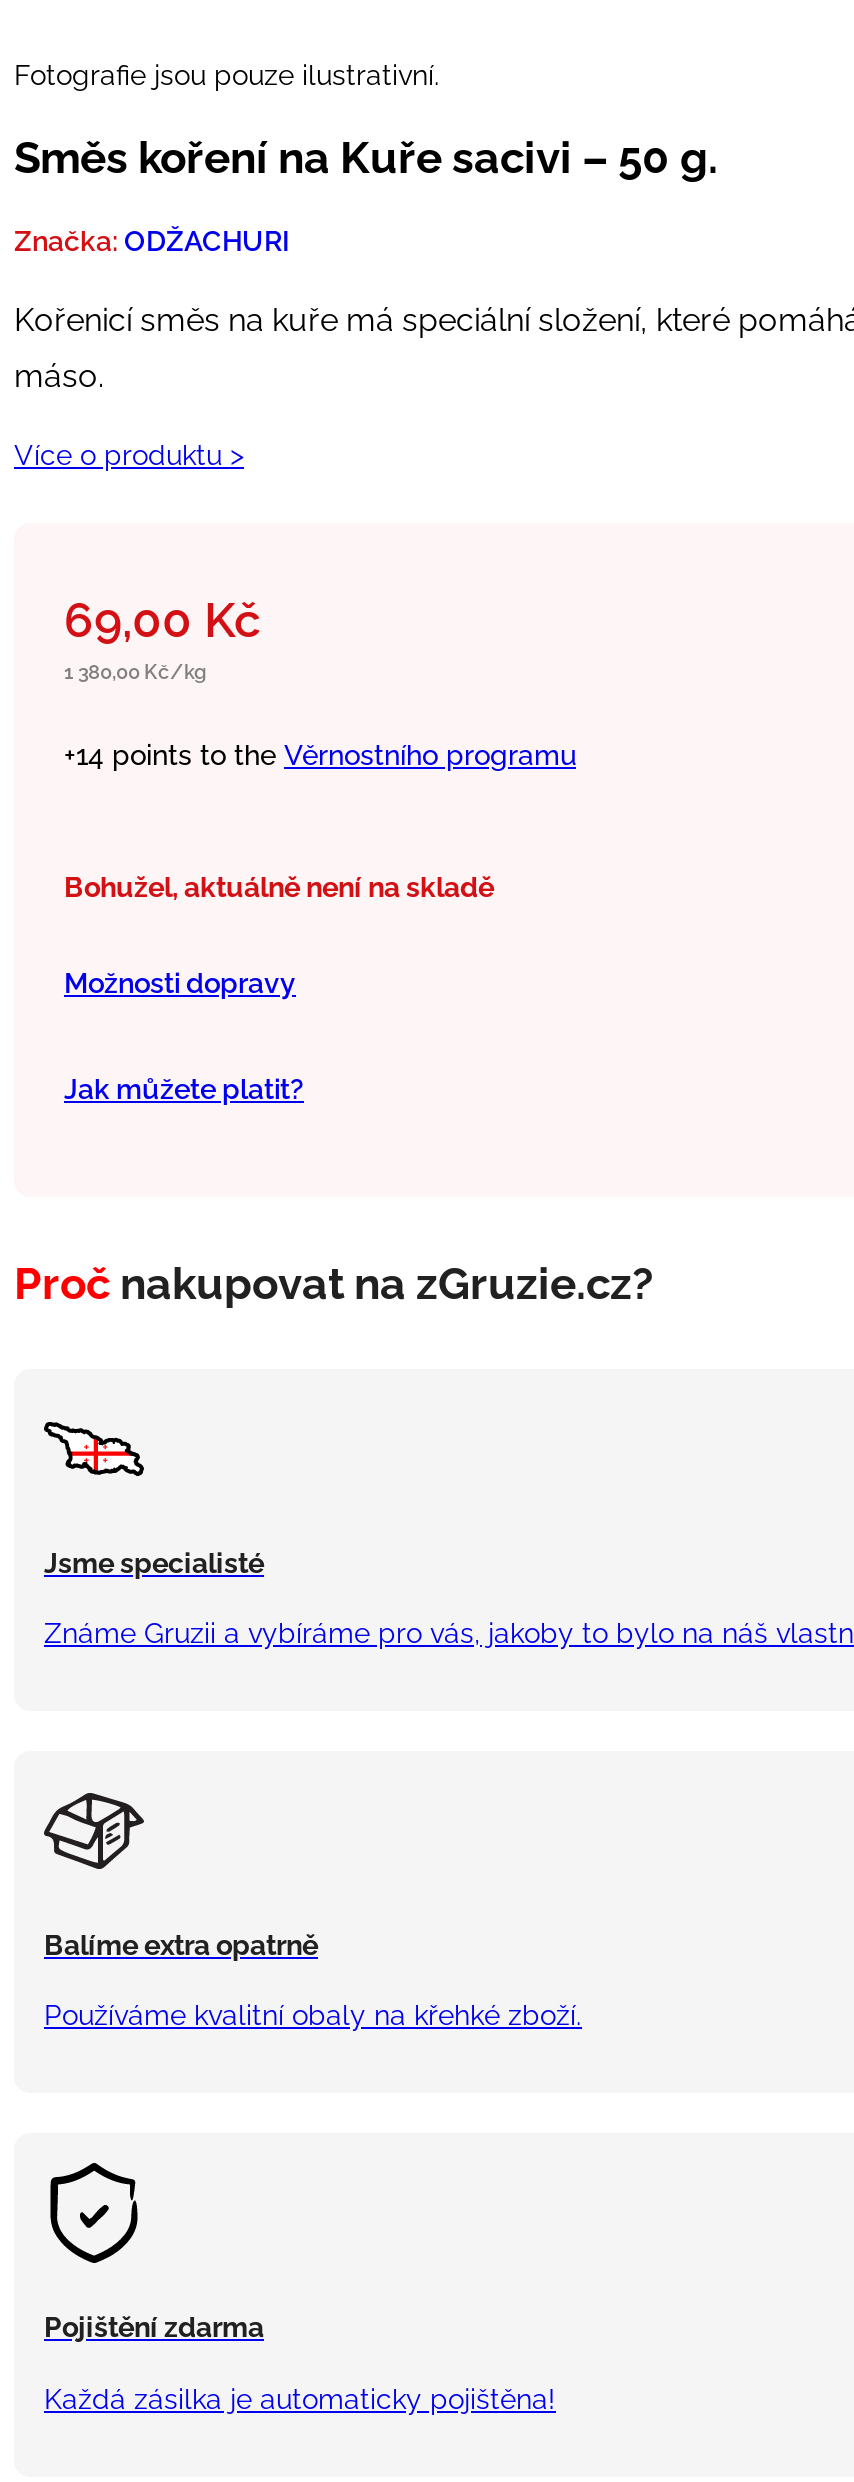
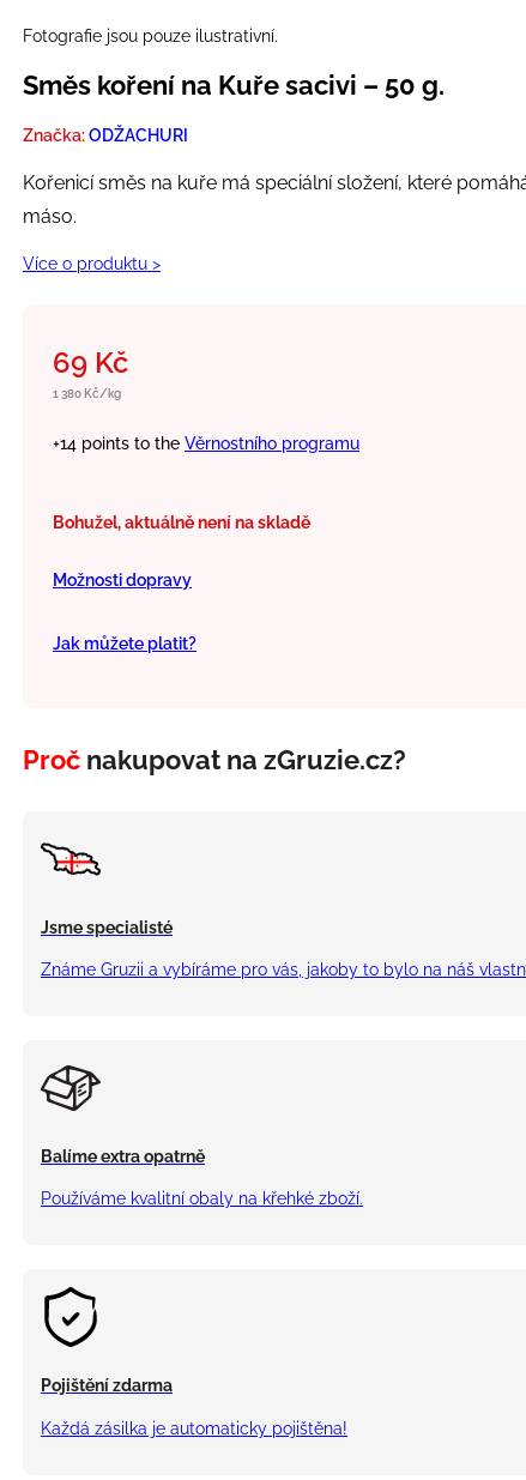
[64,591,260,649] 69,00 Kč -> [53,345,128,380] 69 Kč
[64,661,206,683] 1 380,00 Kč/kg -> [53,387,121,400] 1 380 Kč/kg

